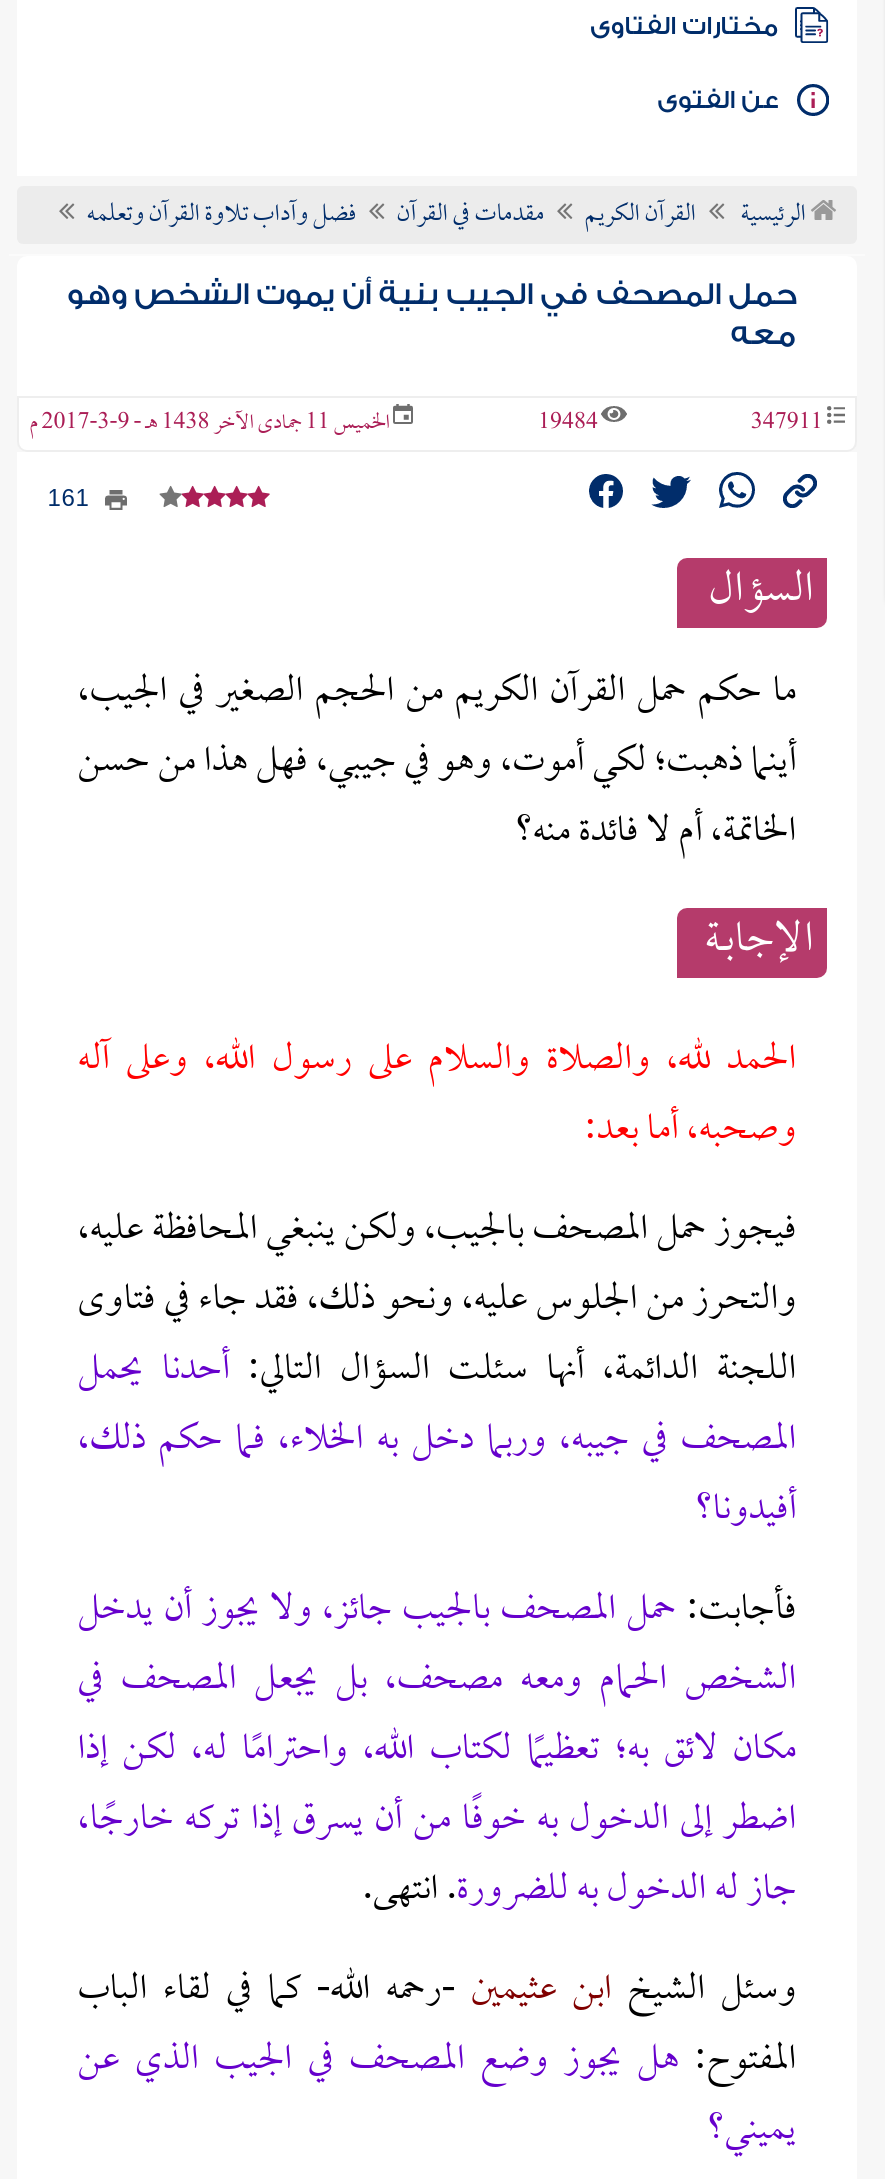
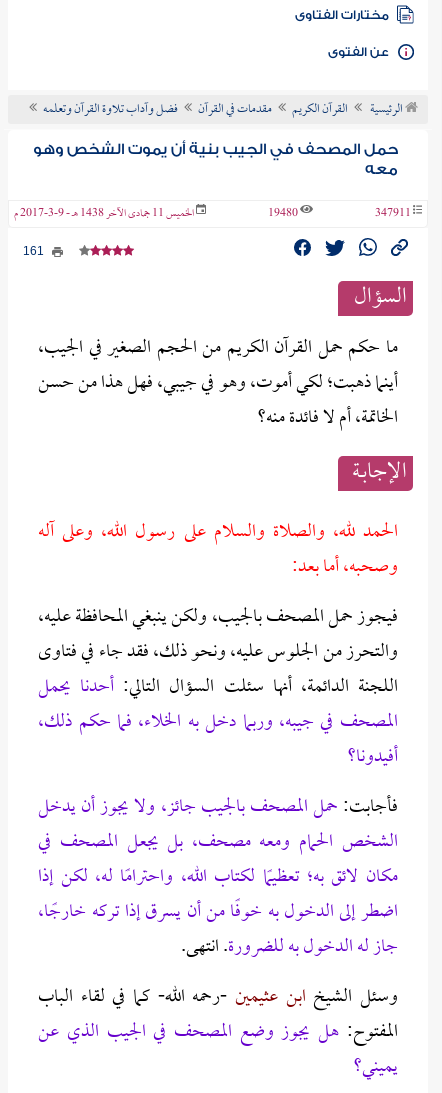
[538,402,598,446] 19484 -> [268,203,298,225] 19480

